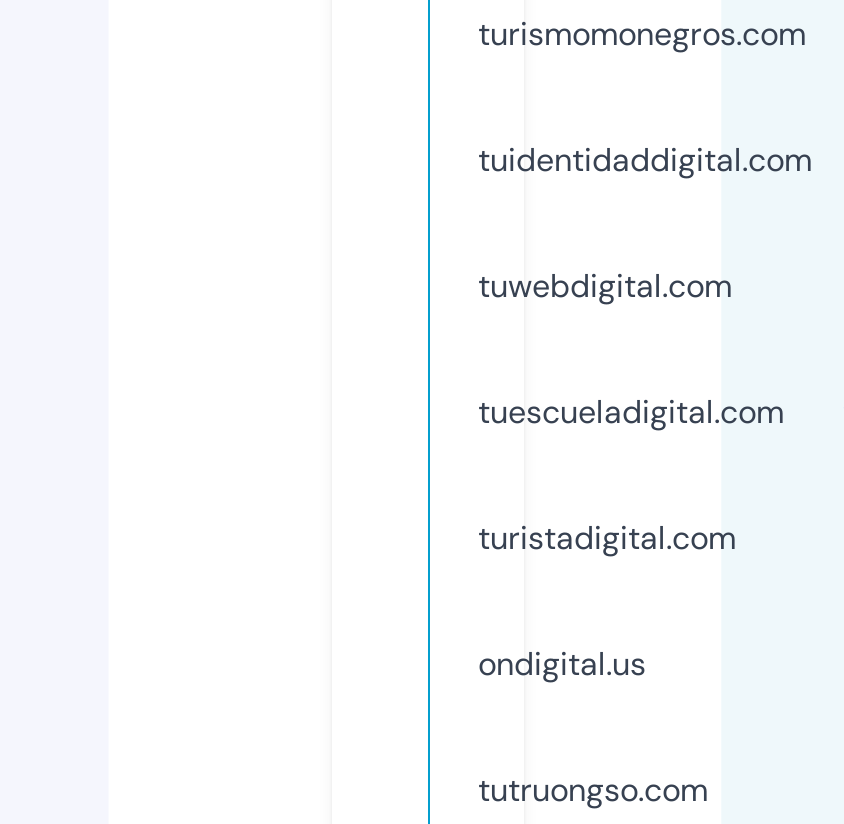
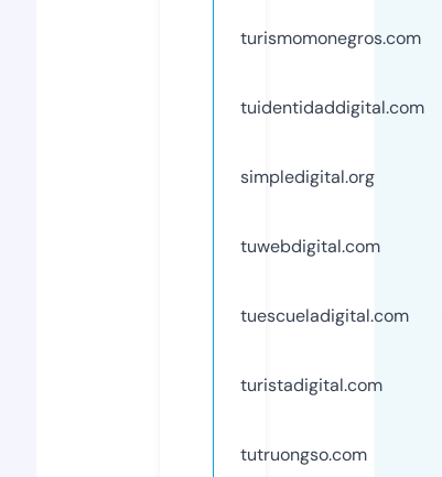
none -> [240,165,375,188] simpledigital.org
moved [478,265,784,559] -> [240,234,409,396]: tuwebdigital.com | tuescueladigital.com | turistadigital.com
[478,643,646,685] ondigital.us -> none

